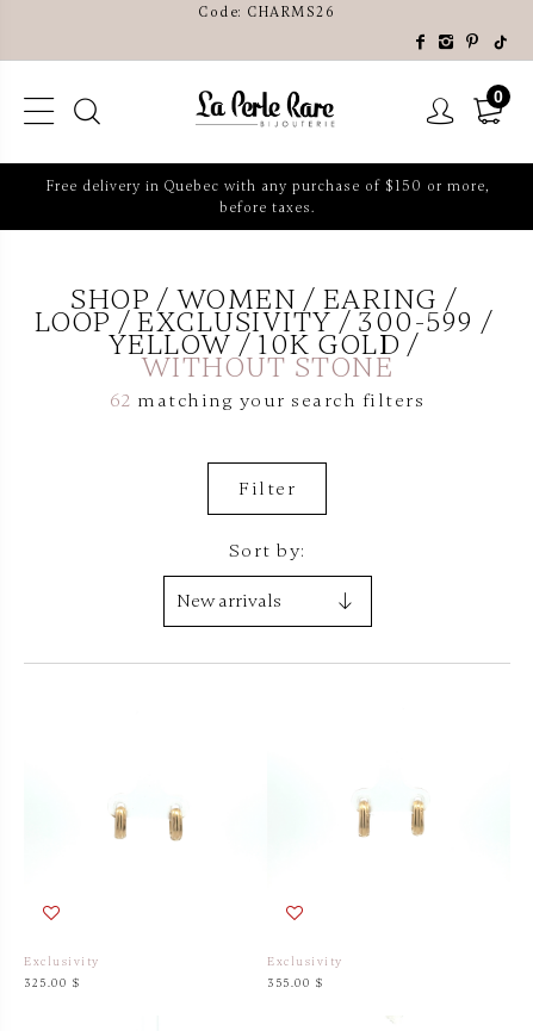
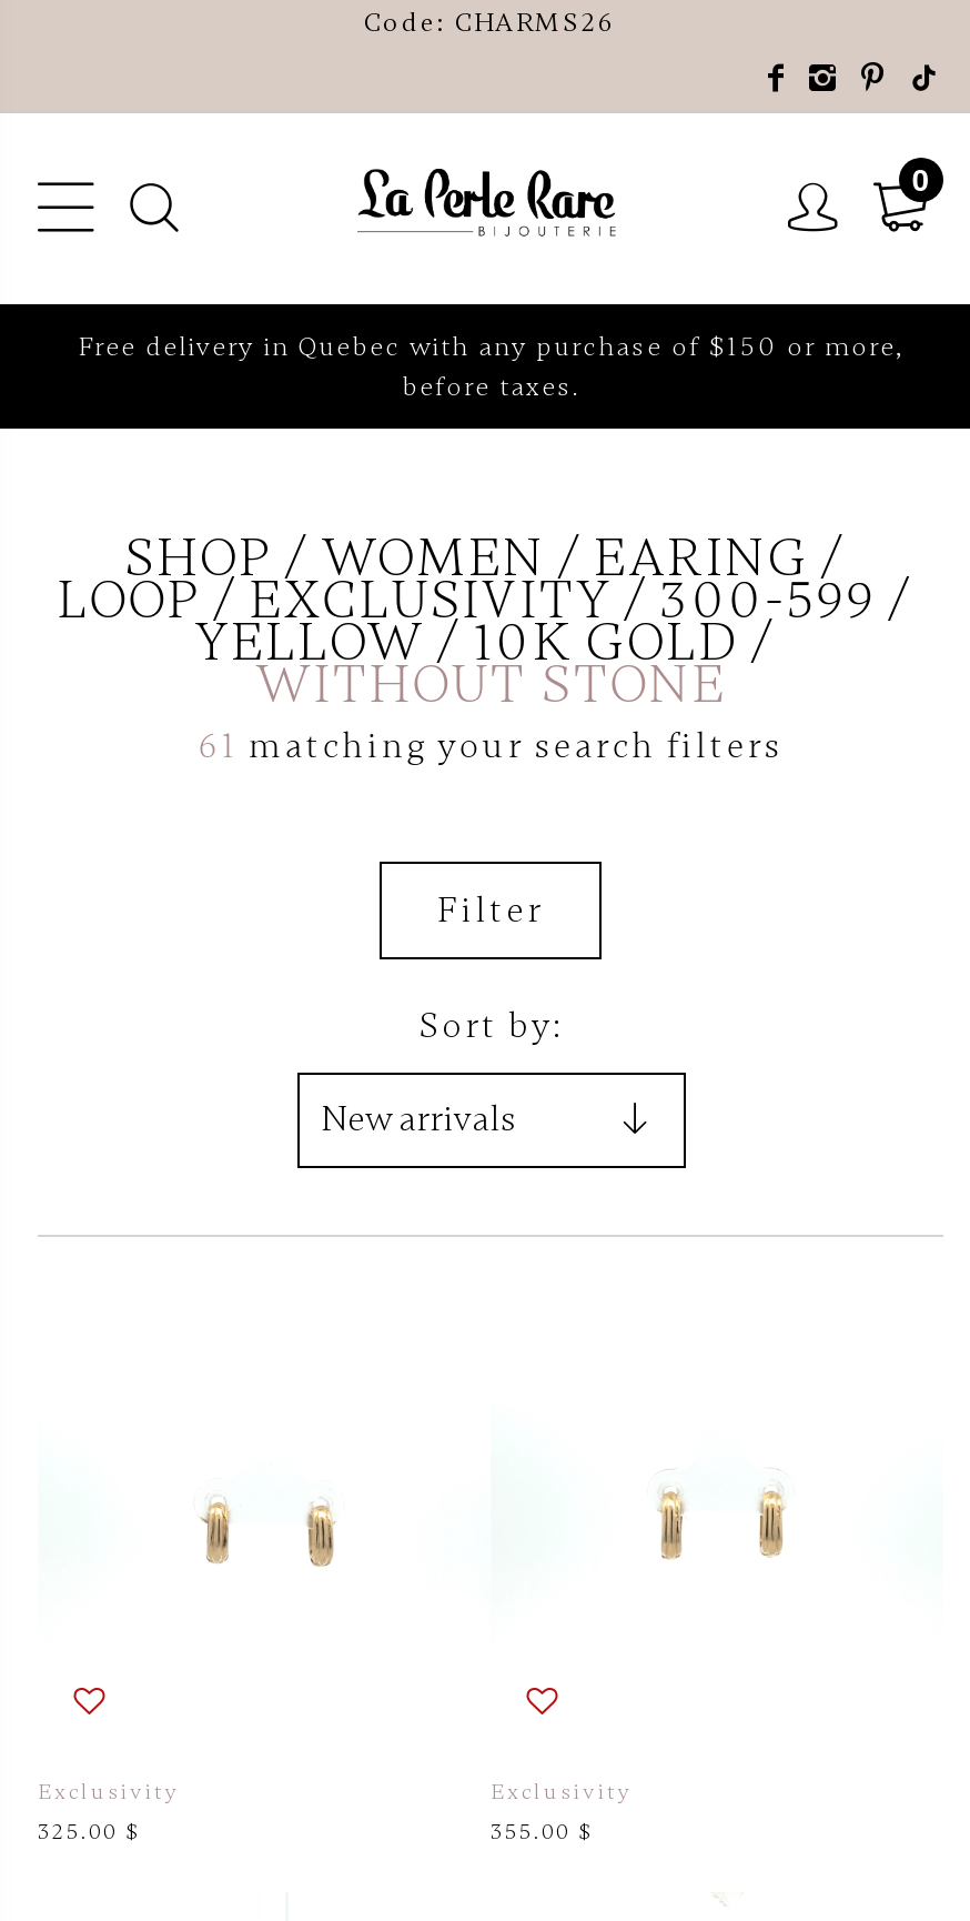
[109,388,425,412] 62 matching your search filters -> [198,723,783,768] 61 matching your search filters

